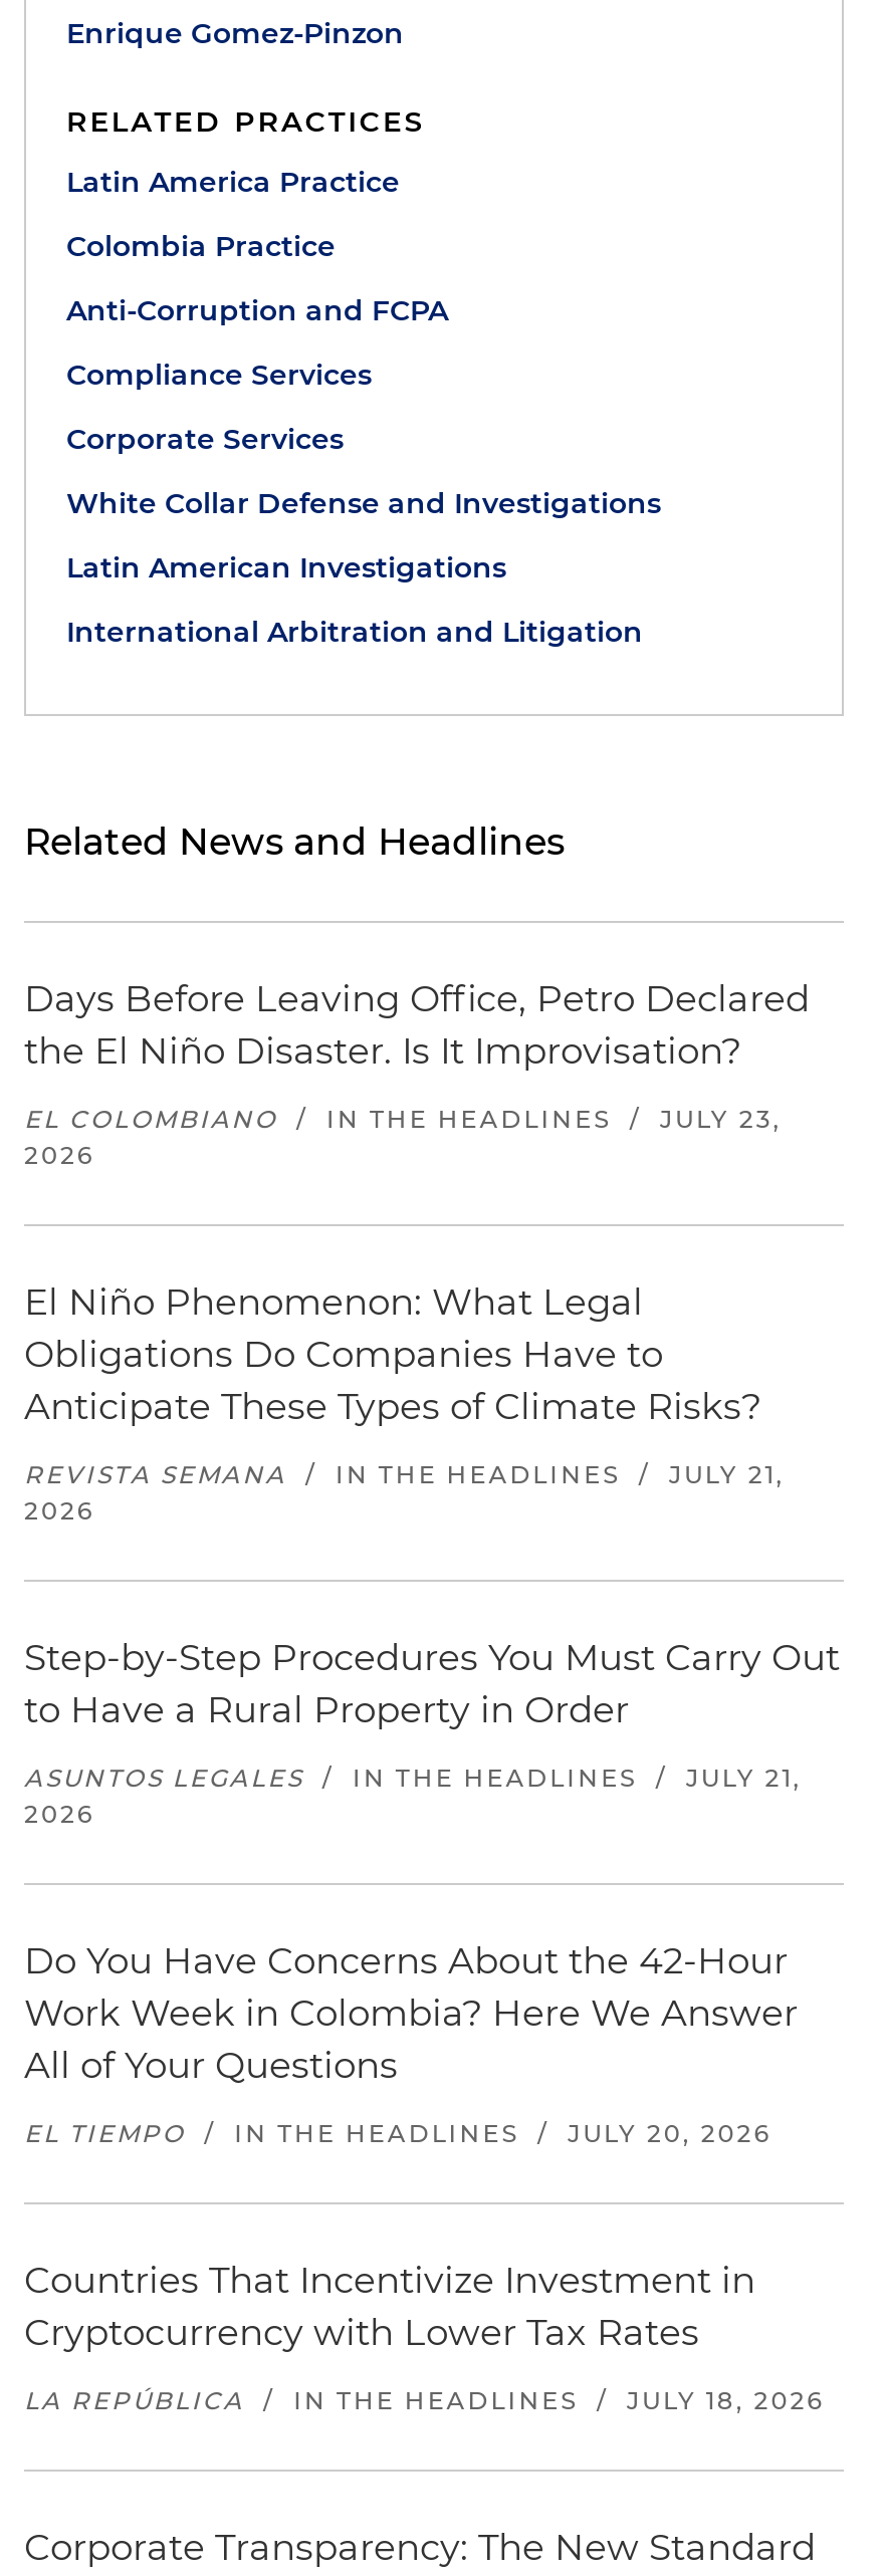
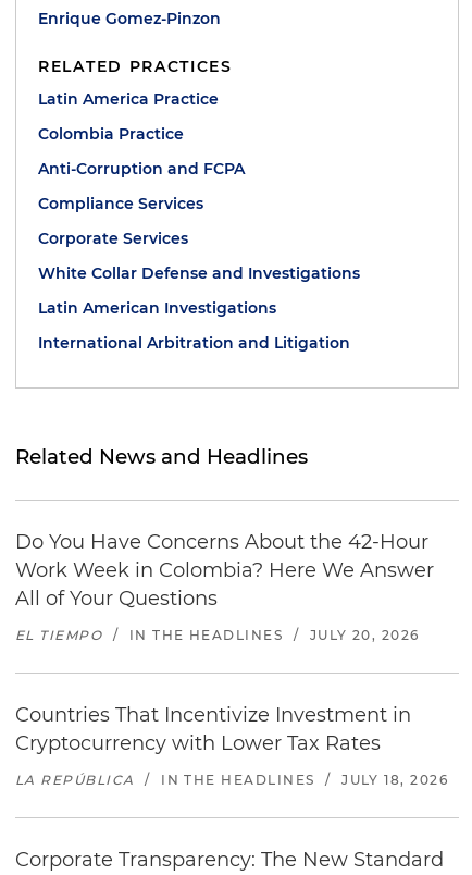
[24,977,840,1829] Days Before Leaving Office, Petro Declared | the El Niño Disaster. Is It Improvisation? | EL COLOMBIANO / IN THE HEADLINES / JULY 23, | 2026 | El Niño Phenomenon: What Legal | Obligations Do Companies Have to | Anticipate These Types of Climate Risks? | REVISTA SEMANA / IN THE HEADLINES / JULY 21, | 2026 | Step-by-Step Procedures You Must Carry Out | to Have a Rural Property in Order | ASUNTOS LEGALES / IN THE HEADLINES / JULY 21, | 2026 -> none

